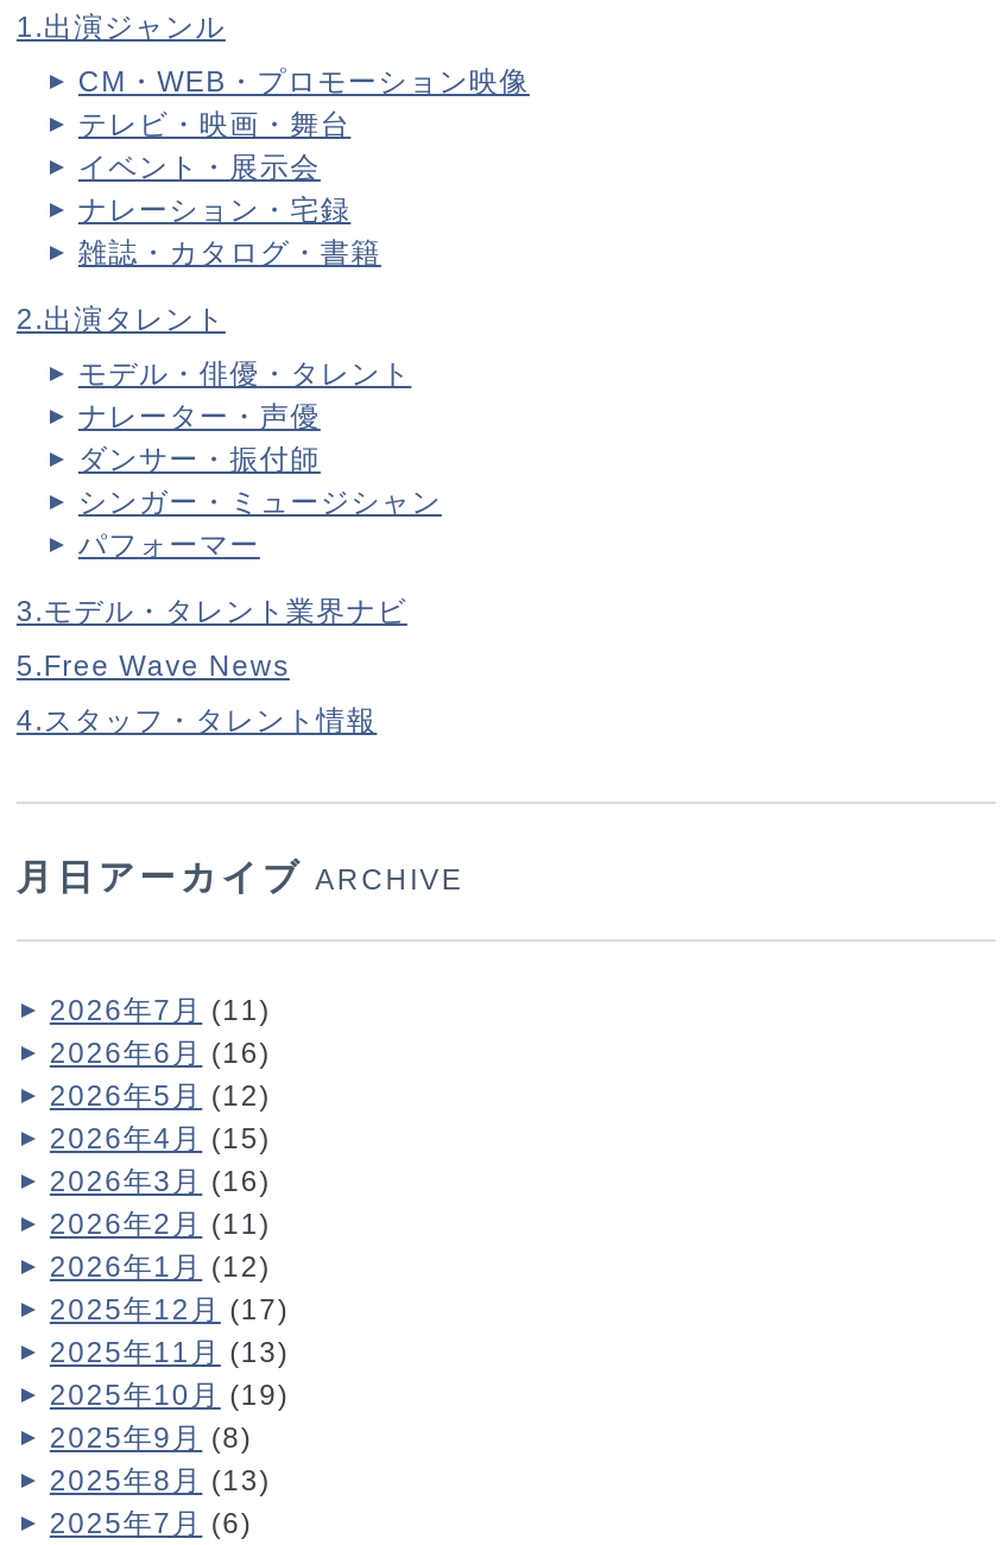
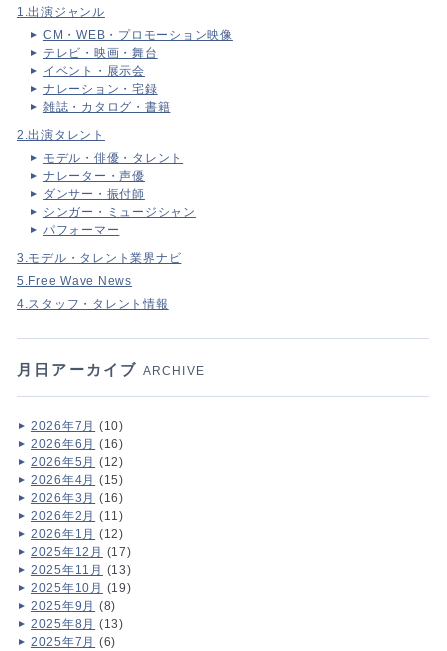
[50,994,271,1028] 2026年7月(11) -> [31,419,124,433] 2026年7月(10)

